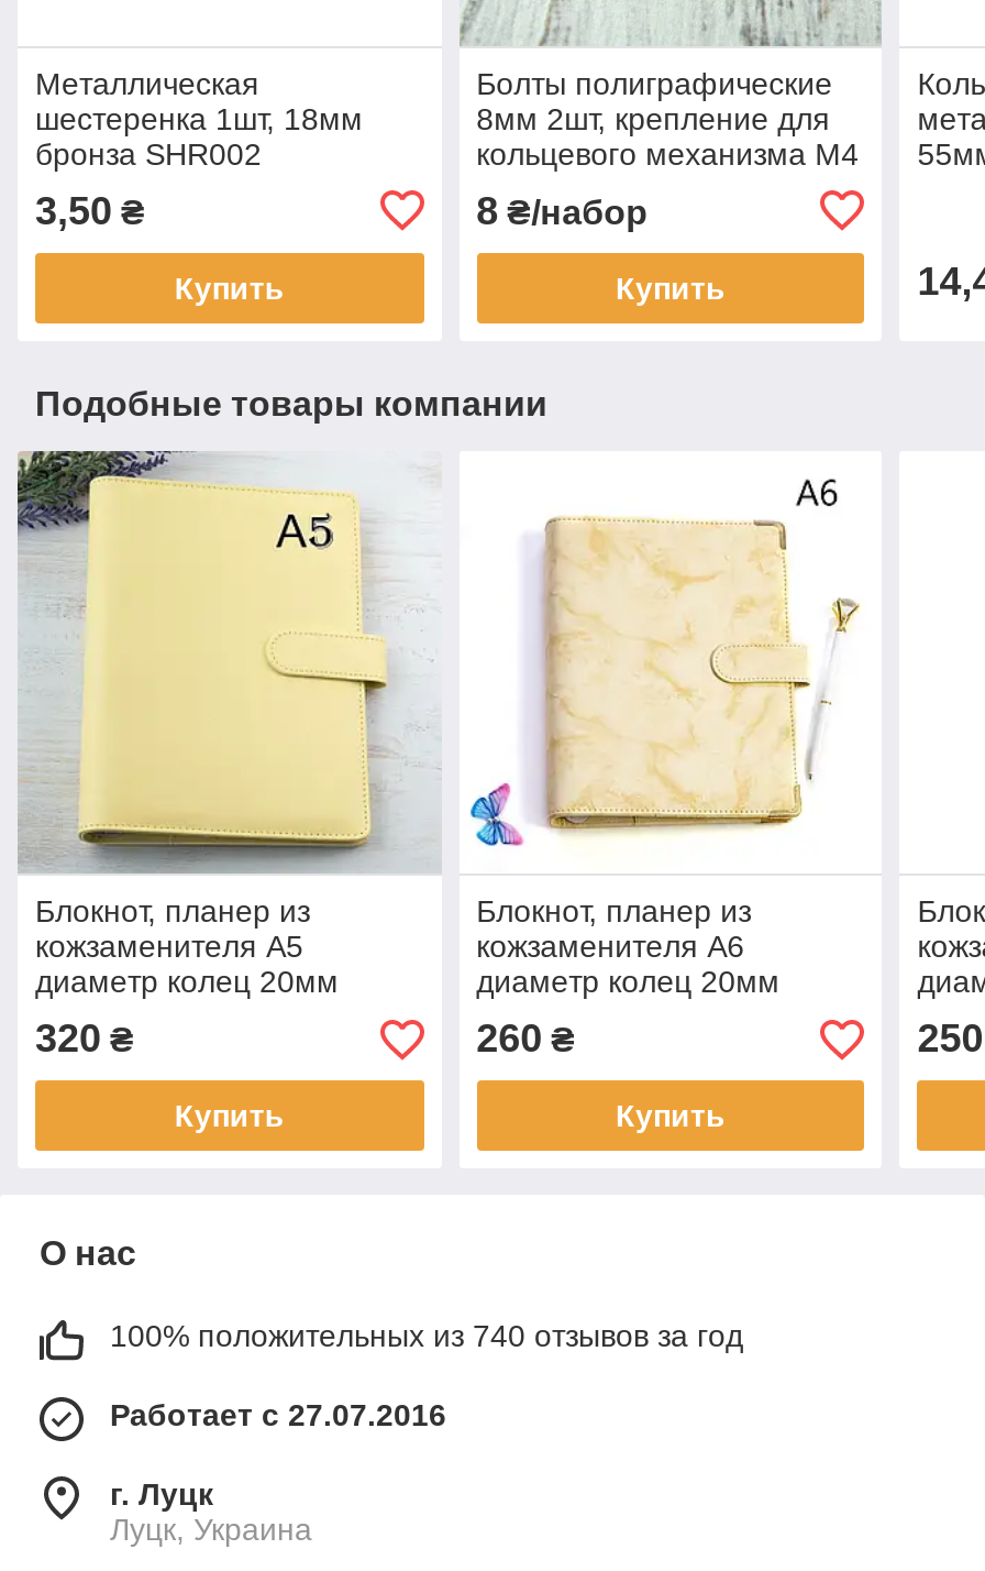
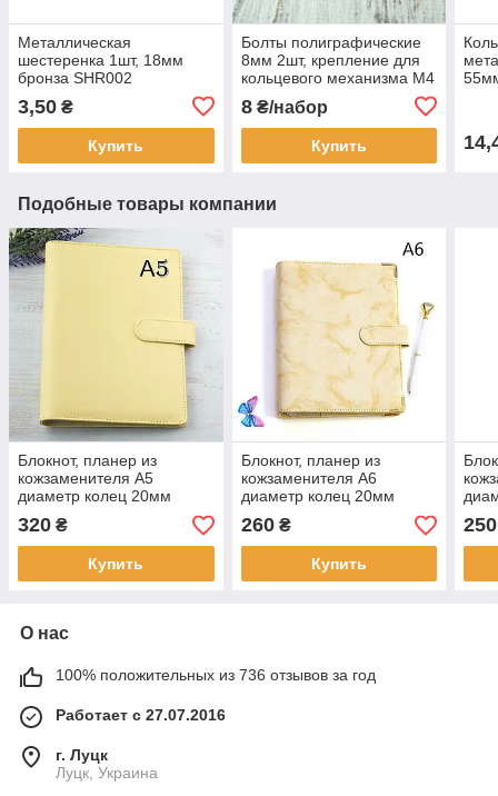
[110,1319,743,1354] 100% положительных из 740 отзывов за год -> [56,666,376,684] 100% положительных из 736 отзывов за год

